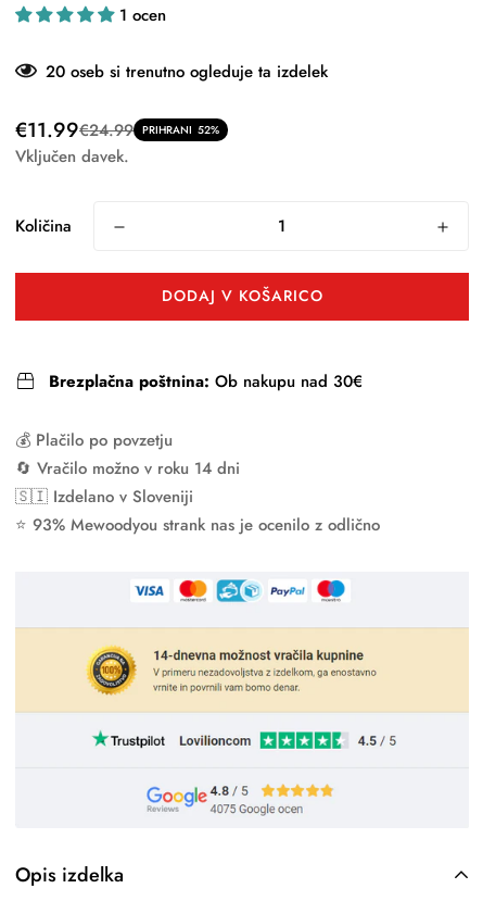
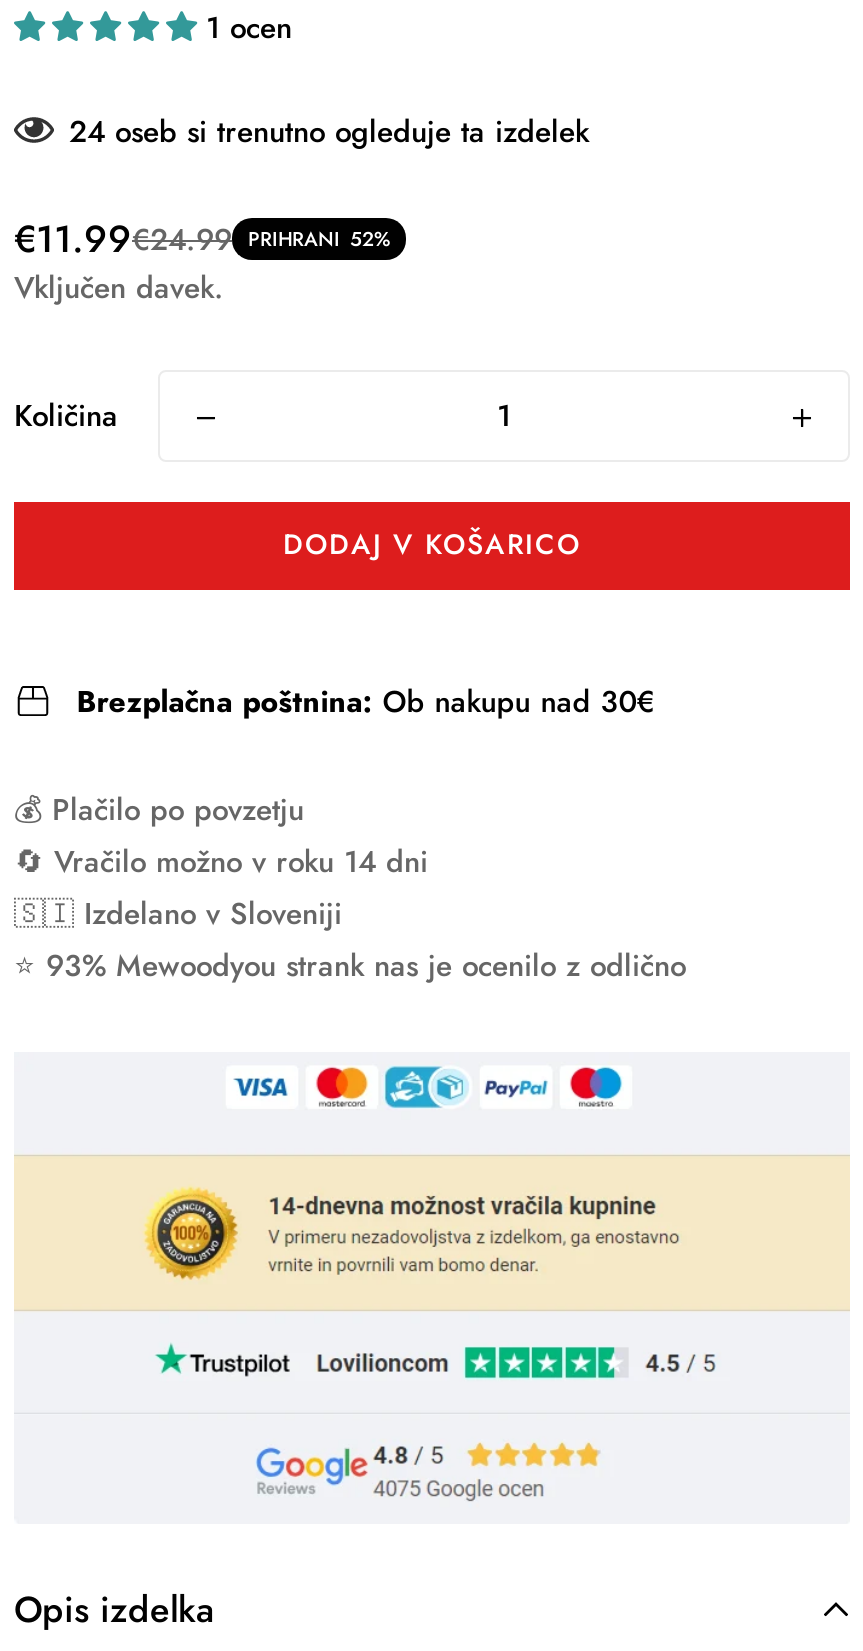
[45,60,327,84] 20 oseb si trenutno ogleduje ta izdelek -> [69,110,589,154] 24 oseb si trenutno ogleduje ta izdelek

